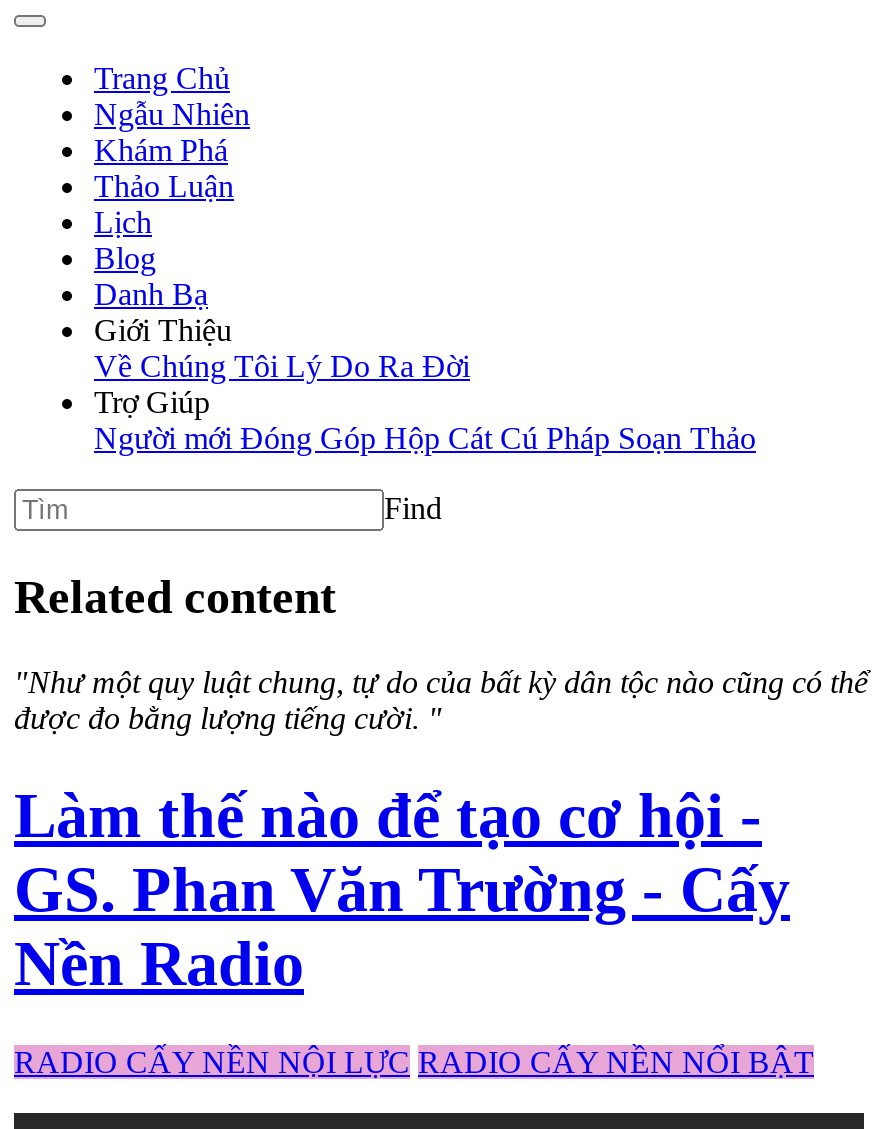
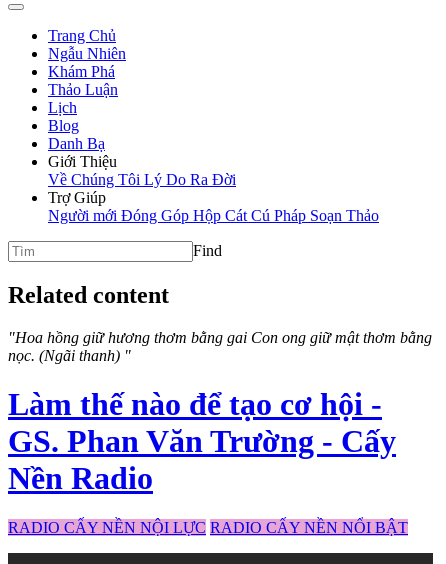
[14,665,868,735] "Như một quy luật chung, tự do của bất kỳ dân tộc nào cũng có thể | được đo bằng lượng tiếng cười. " -> [8,329,432,364] "Hoa hồng giữ hương thơm bằng gai Con ong giữ mật thơm bằng | nọc. (Ngãi thanh) "

